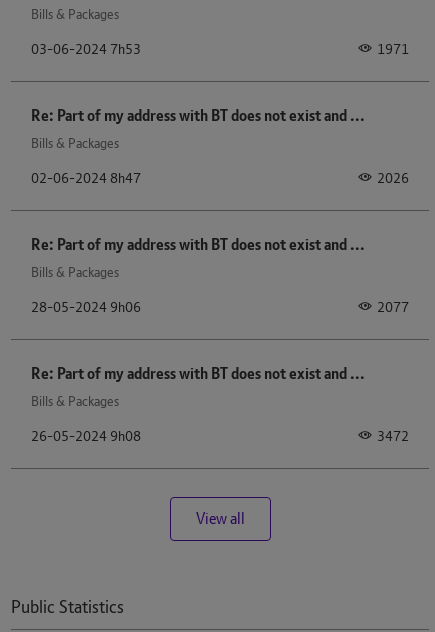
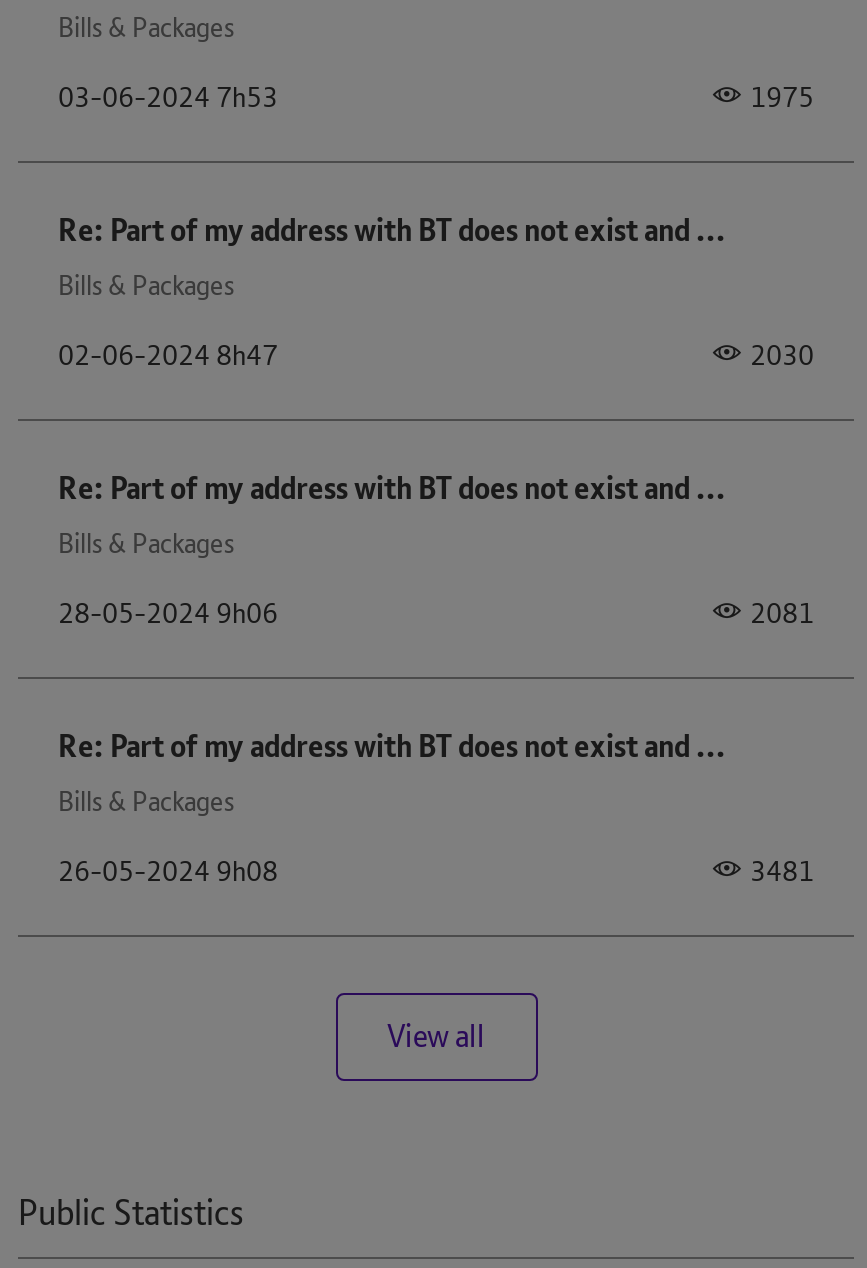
[374,40,409,58] 1971 -> [744,79,814,115] 1975
[374,169,409,187] 2026 -> [744,337,814,373] 2030
[374,298,409,316] 2077 -> [744,595,814,631] 2081
[374,427,409,445] 3472 -> [744,853,814,889] 3481

